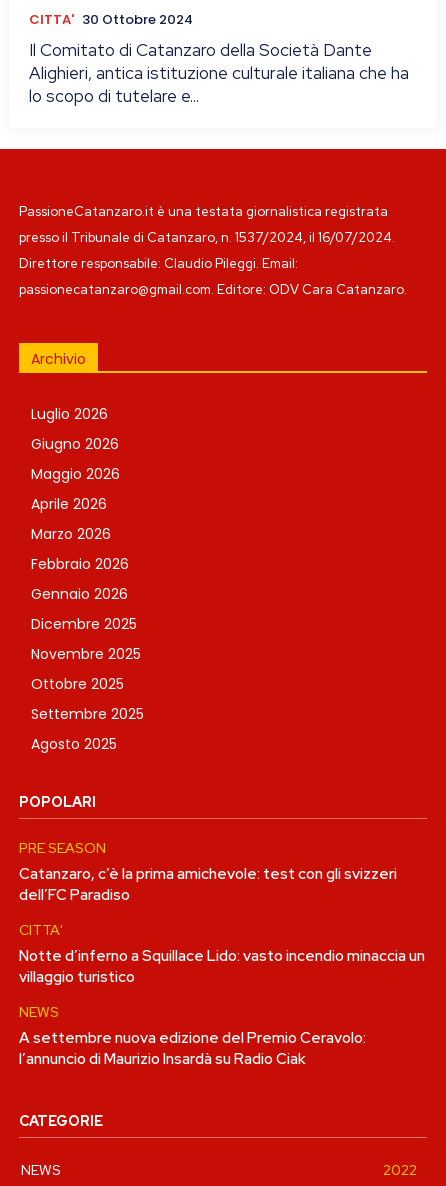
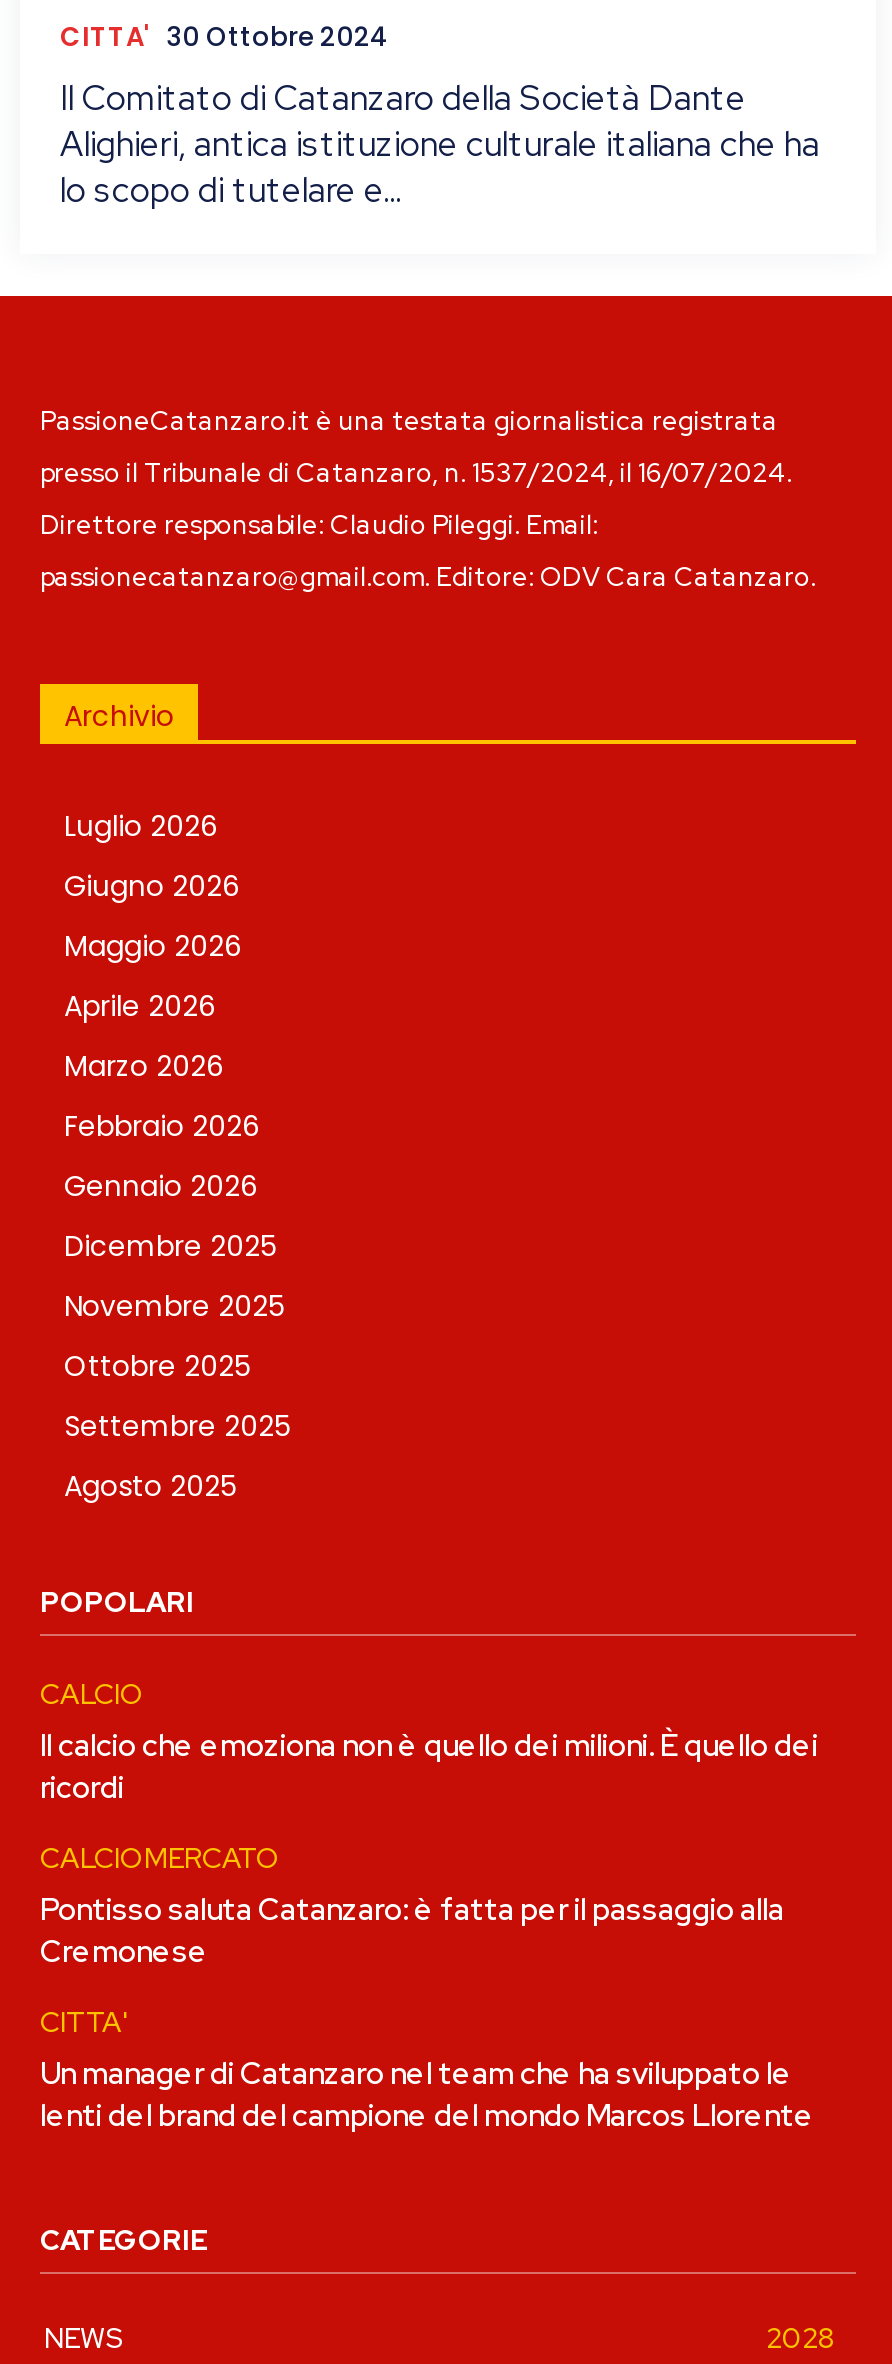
[19,839,397,905] PRE SEASON | Catanzaro, c’è la prima amichevole: test con gli svizzeri | dell’FC Paradiso -> [40,1675,818,1971] CALCIO | Il calcio che emoziona non è quello dei milioni. È quello dei | ricordi | CALCIOMERCATO | Pontisso saluta Catanzaro: è fatta per il passaggio alla | Cremonese
moved [19,921,63,939] -> [40,2003,128,2039]: CITTA'
[19,946,425,1069] Notte d’inferno a Squillace Lido: vasto incendio minaccia un | villaggio turistico | NEWS | A settembre nuova edizione del Premio Ceravolo: | l’annuncio di Maurizio Insardà su Radio Ciak -> [40,2053,814,2135] Un manager di Catanzaro nel team che ha sviluppato le | lenti del brand del campione del mondo Marcos Llorente
[383,1161,417,1179] 2022 -> [766,2319,836,2355] 2028

